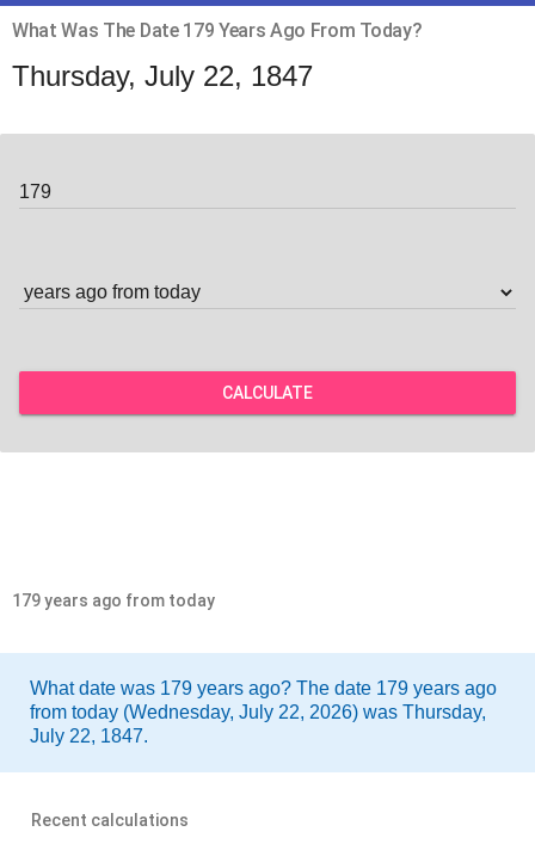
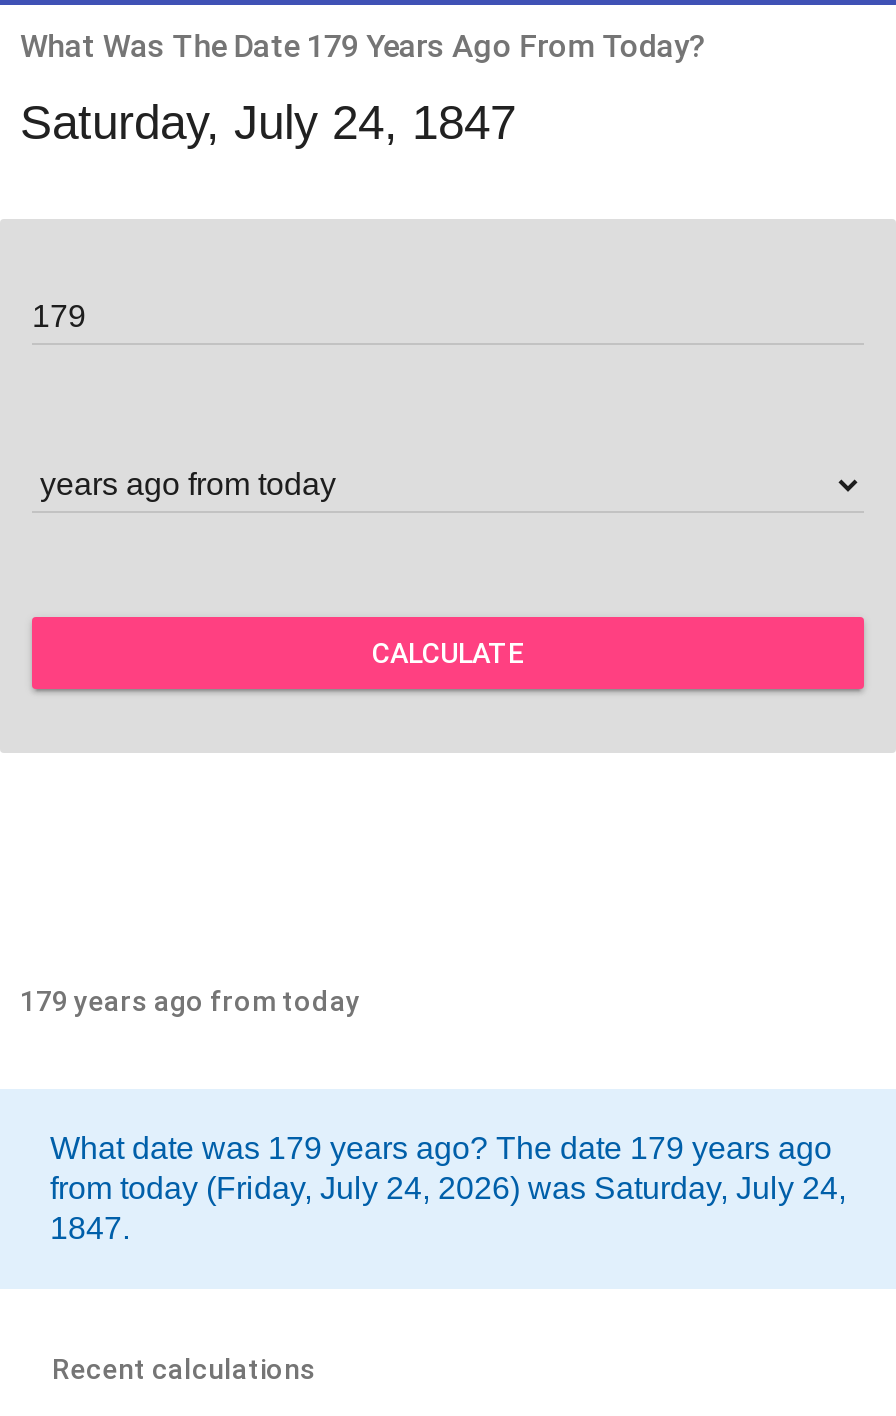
[12,60,313,92] Thursday, July 22, 1847 -> [20,95,516,149] Saturday, July 24, 1847
[30,702,486,746] from today (Wednesday, July 22, 2026) was Thursday, | July 22, 1847. -> [50,1171,846,1245] from today (Friday, July 24, 2026) was Saturday, July 24, | 1847.

